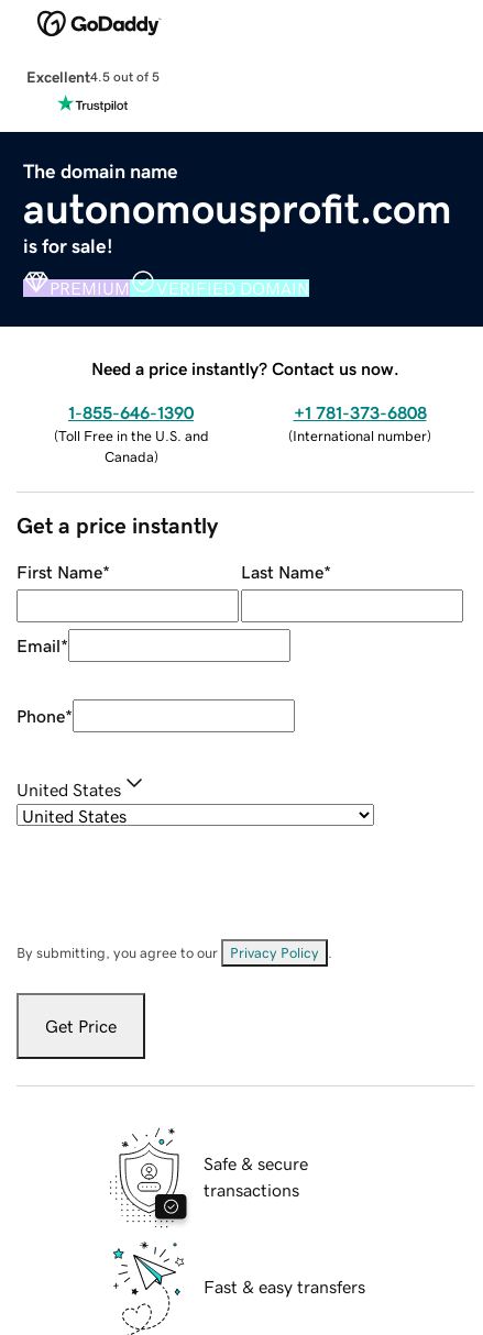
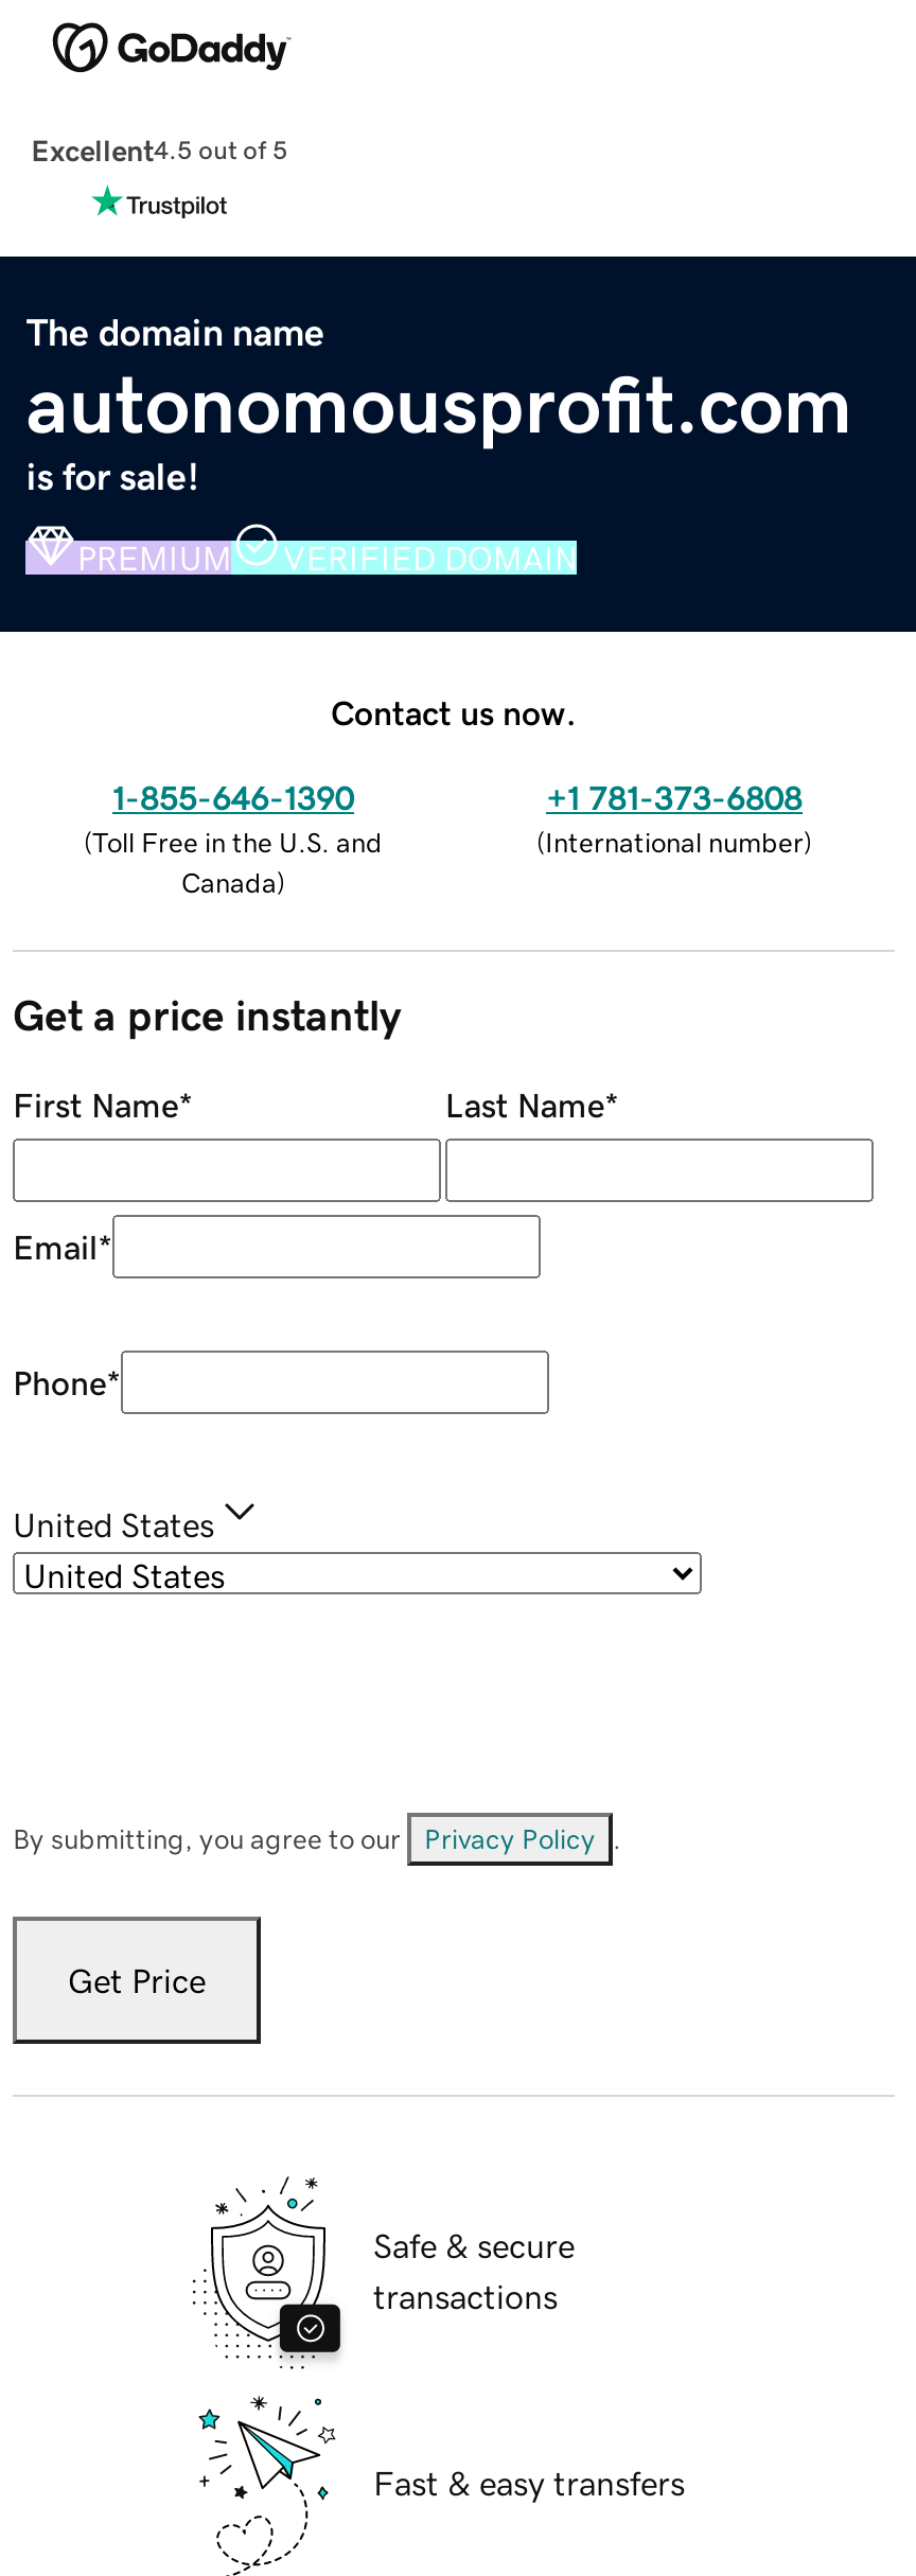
[91,359,399,377] Need a price instantly? Contact us now. -> [331,695,577,728] Contact us now.

